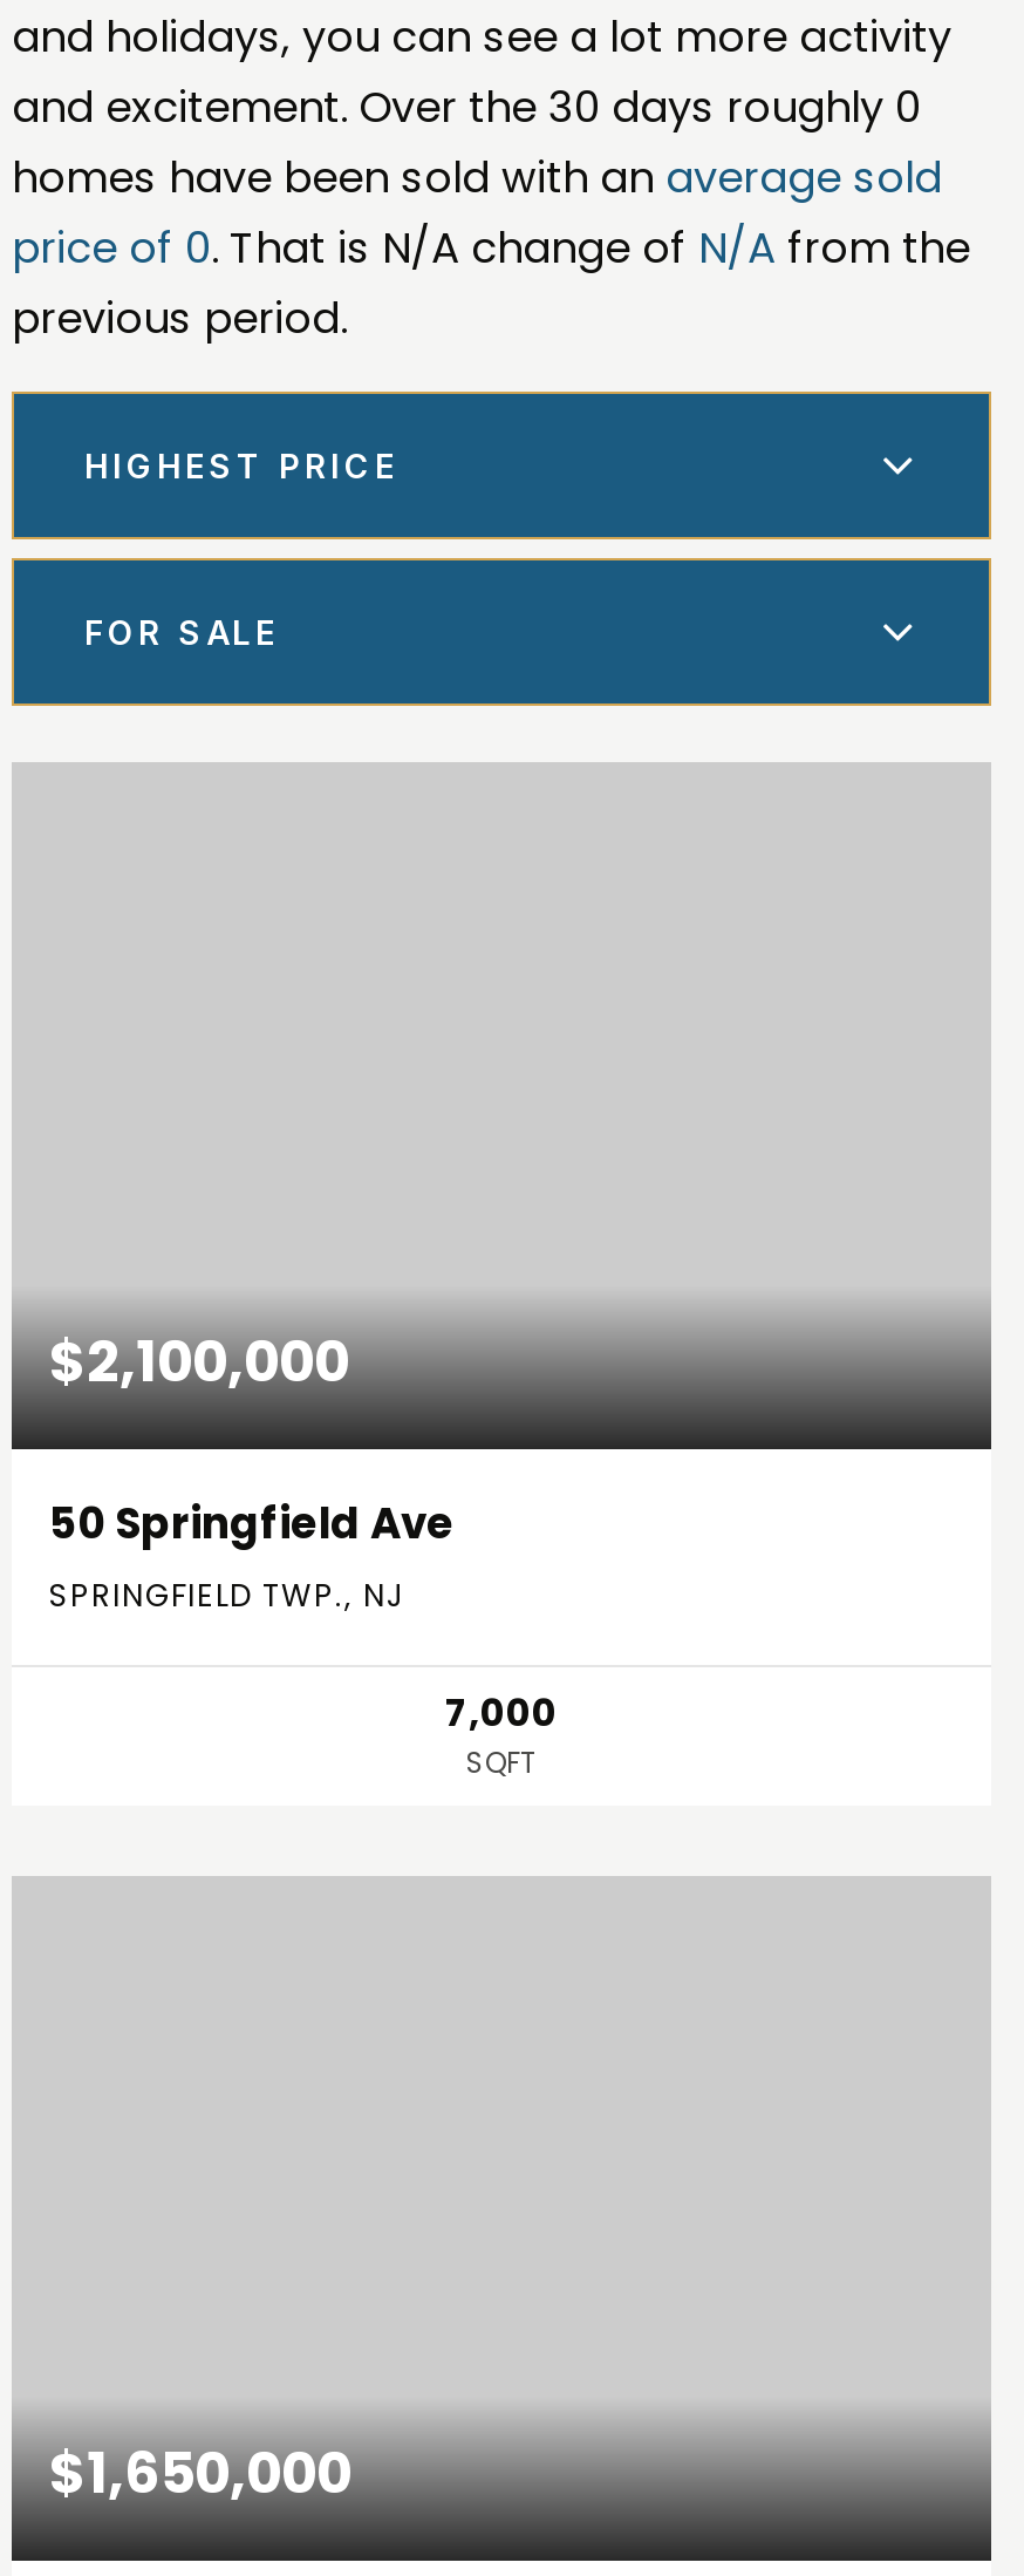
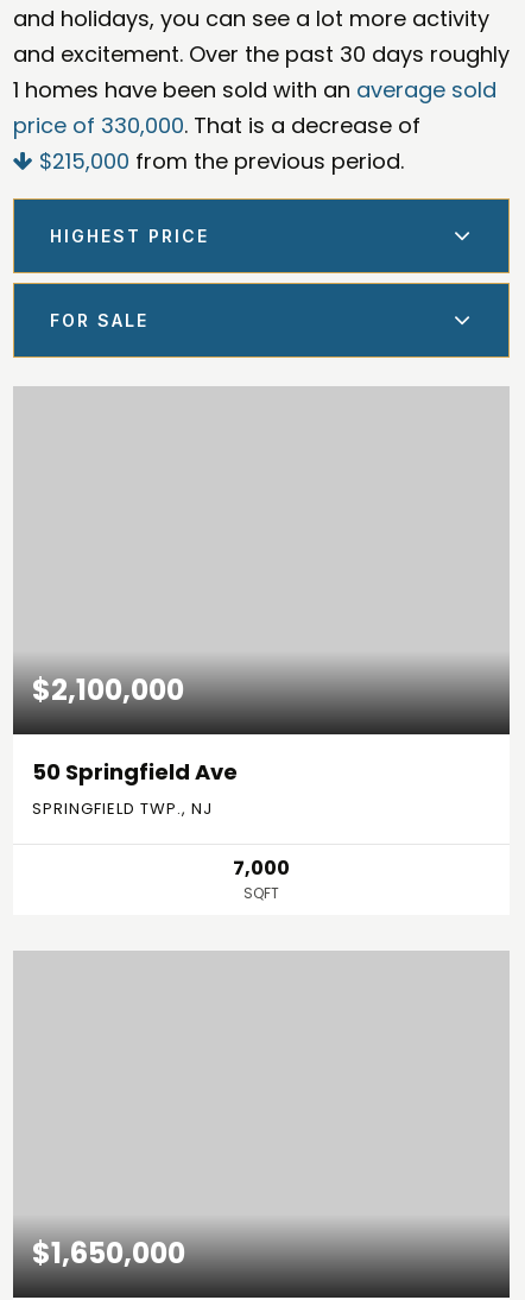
[12,77,970,347] and excitement. Over the 30 days roughly 0 | homes have been sold with an average sold | price of 0. That is N/A change of N/A from the | previous period. -> [13,39,510,176] and excitement. Over the past 30 days roughly | 1 homes have been sold with an average sold | price of 330,000. That is a decrease of | $215,000 from the previous period.

